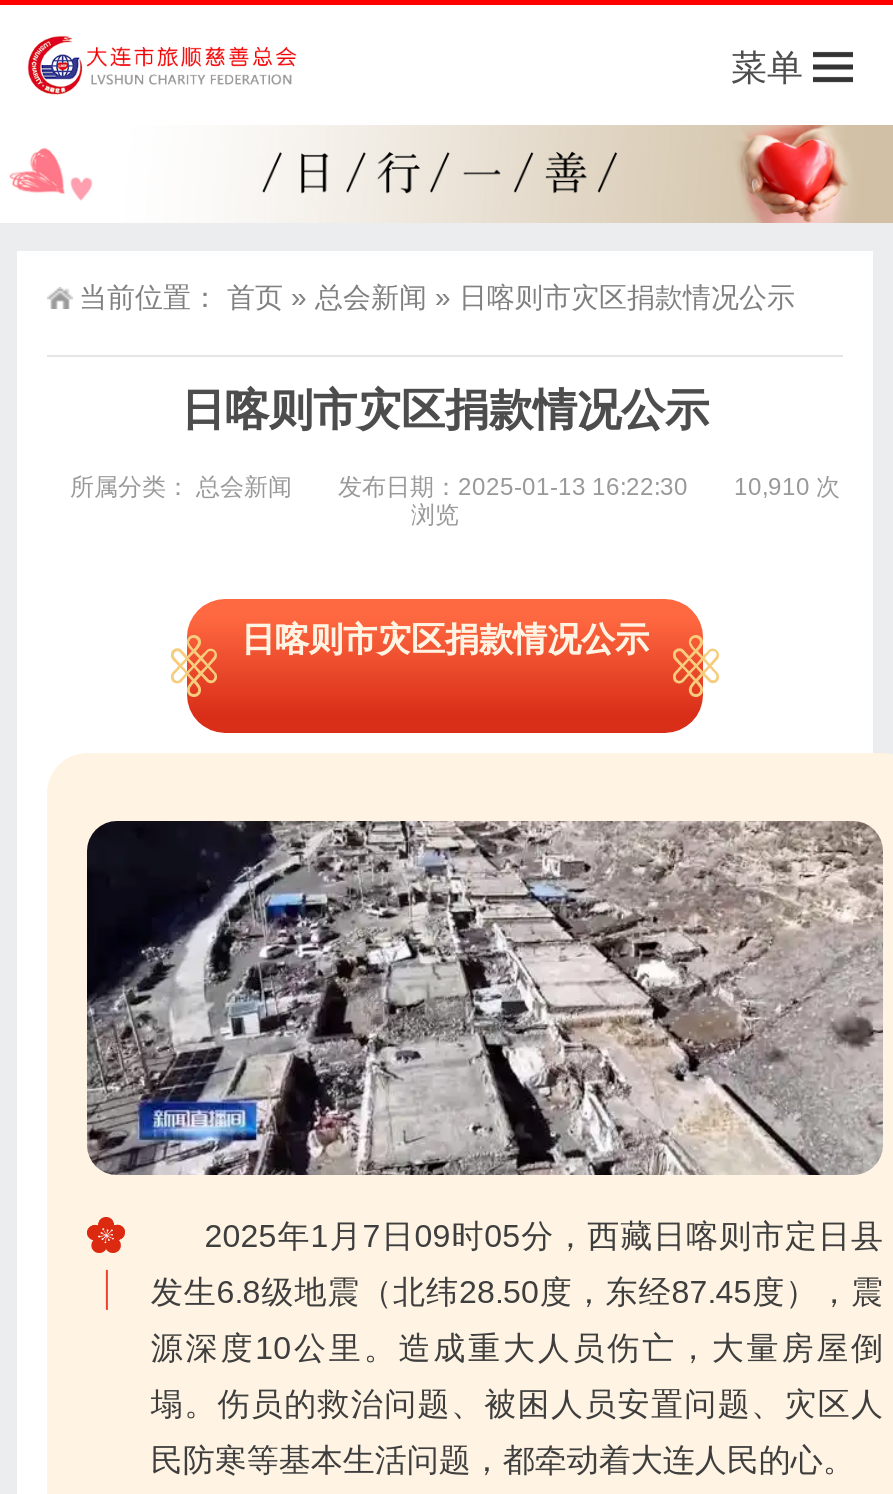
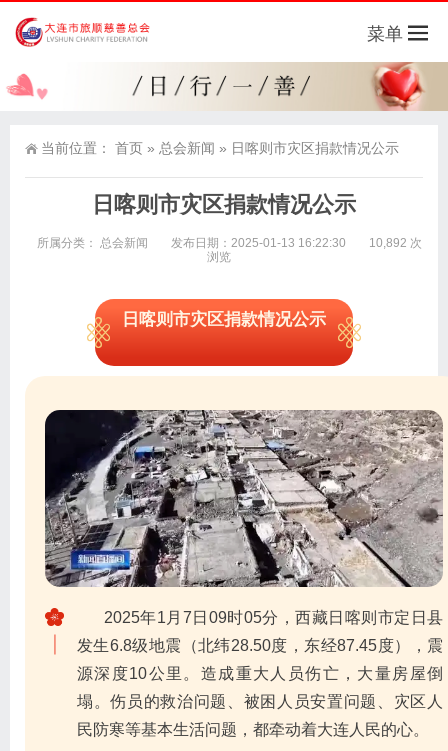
[70,473,840,501] 所属分类： 总会新闻 发布日期：2025-01-13 16:22:30 10,910 次 -> [36,236,421,250] 所属分类： 总会新闻 发布日期：2025-01-13 16:22:30 10,892 次

